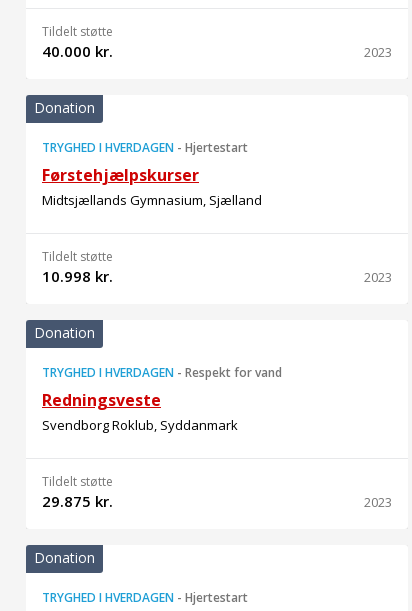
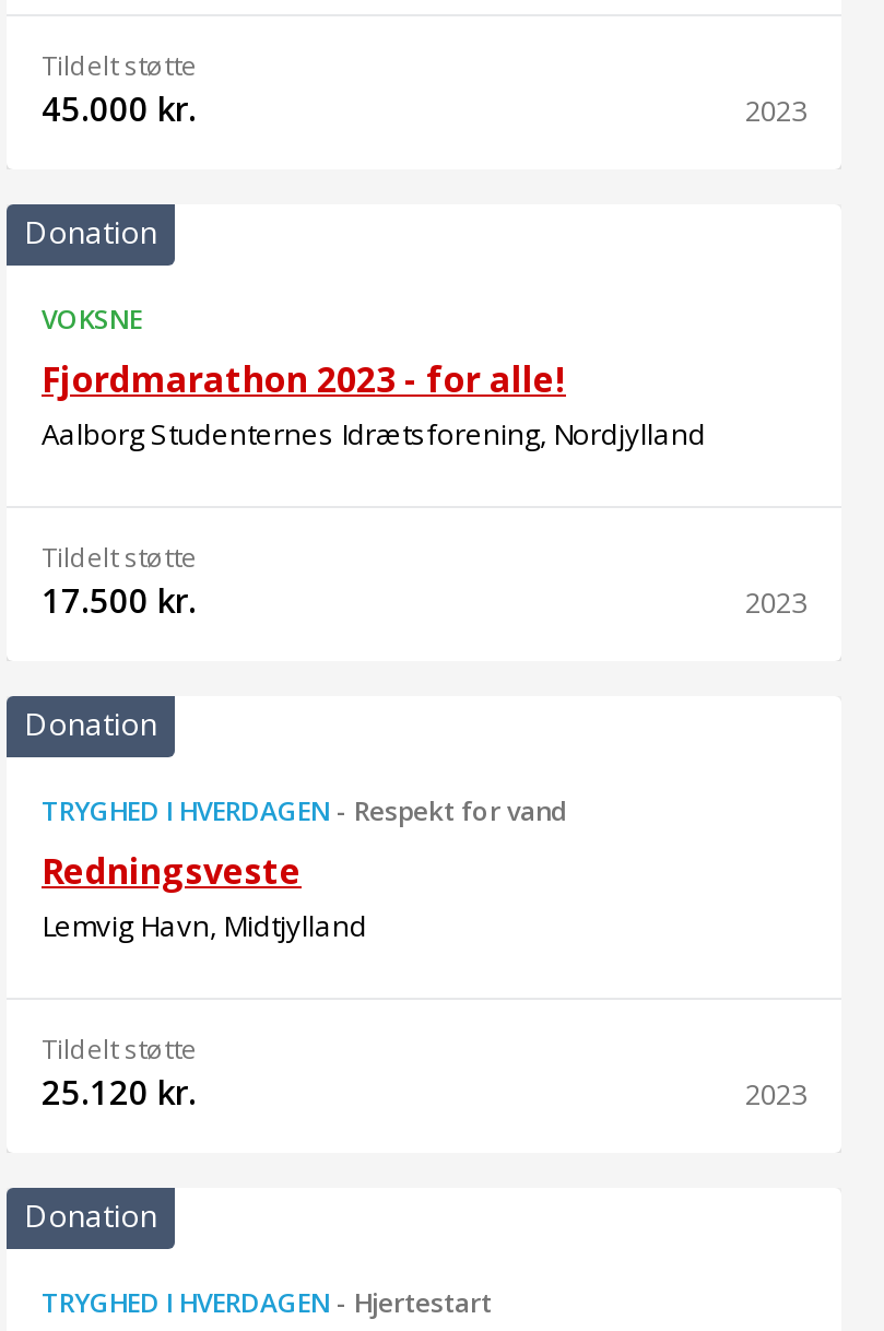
[42,41,113,61] 40.000 kr. -> [42,86,197,130] 45.000 kr.
[42,139,262,209] TRYGHED I HVERDAGEN - Hjertestart | Førstehjælpskurser | Midtsjællands Gymnasium, Sjælland -> [42,301,706,454] VOKSNE | Fjordmarathon 2023 - for alle! | Aalborg Studenternes Idrætsforening, Nordjylland
[42,266,113,286] 10.998 kr. -> [42,578,197,622] 17.500 kr.
[42,416,238,434] Svendborg Roklub, Syddanmark -> [42,906,367,945] Lemvig Havn, Midtjylland
[42,491,113,511] 29.875 kr. -> [42,1070,197,1114] 25.120 kr.

